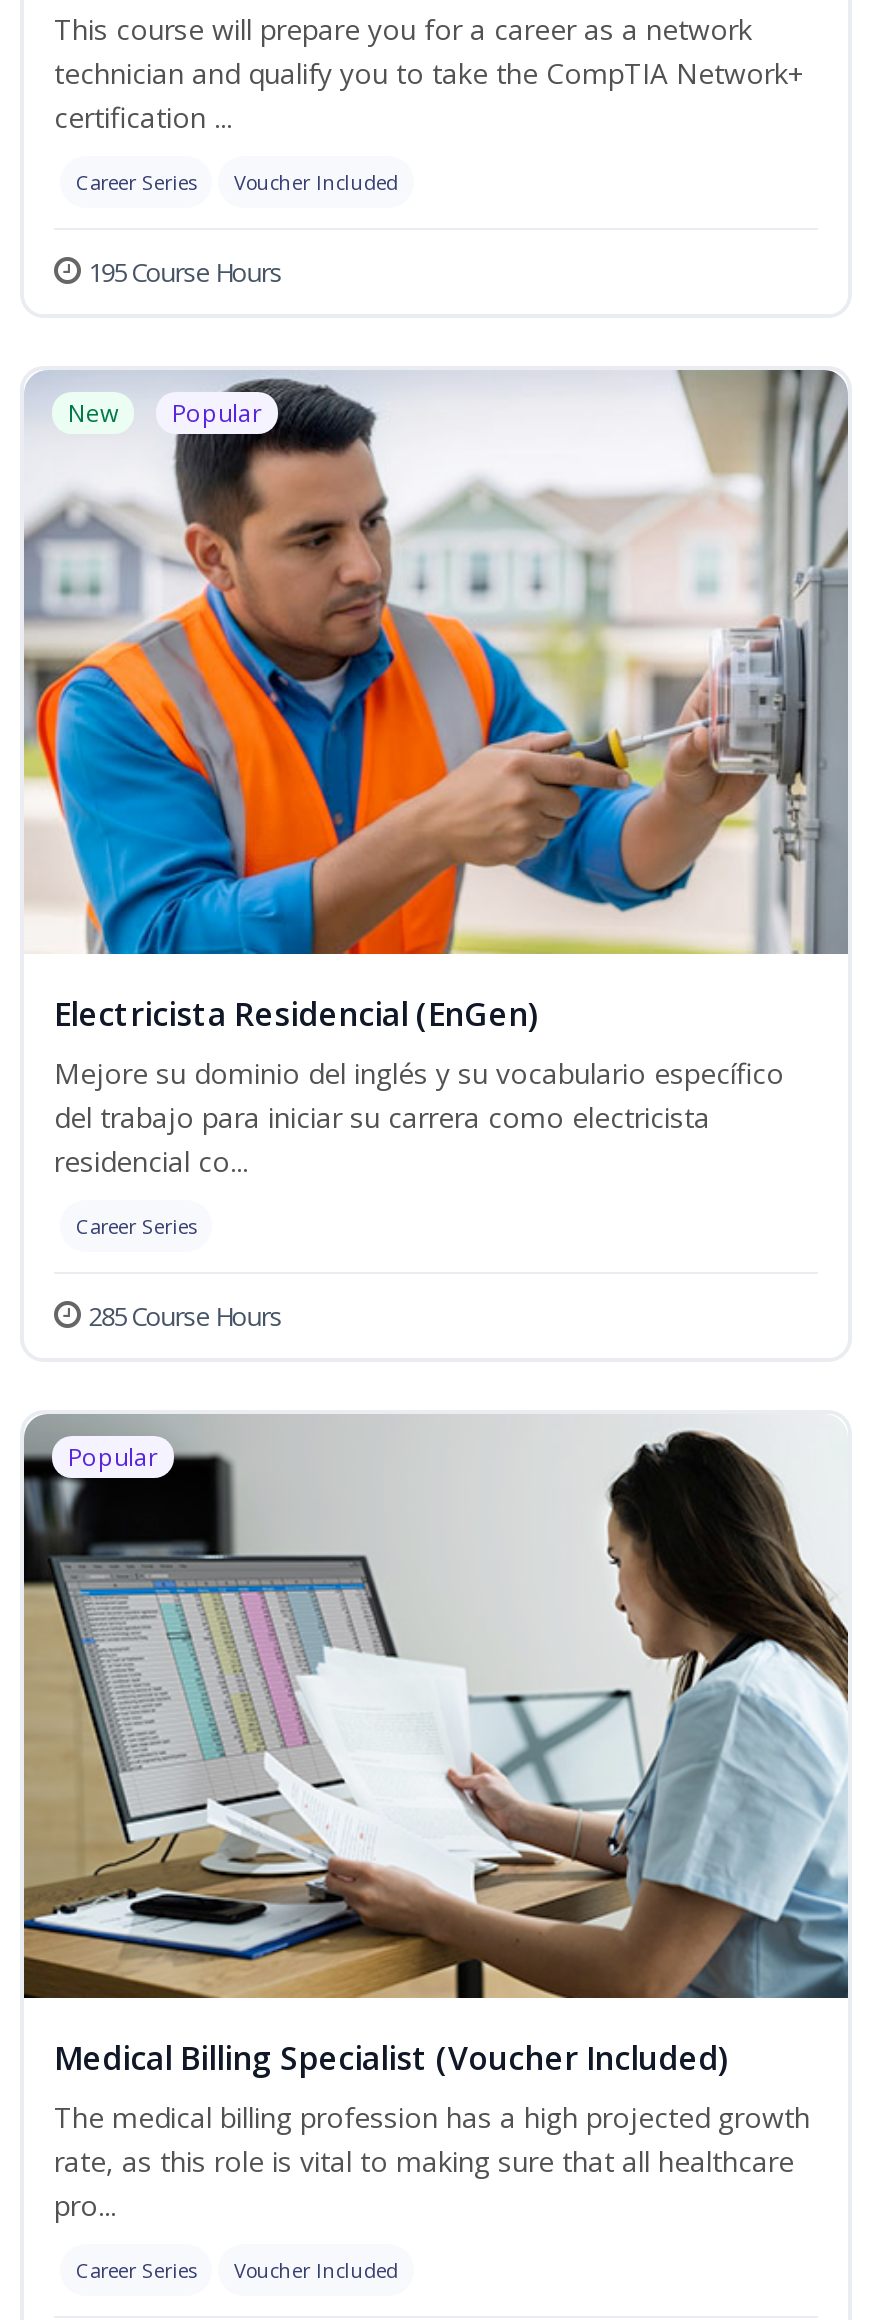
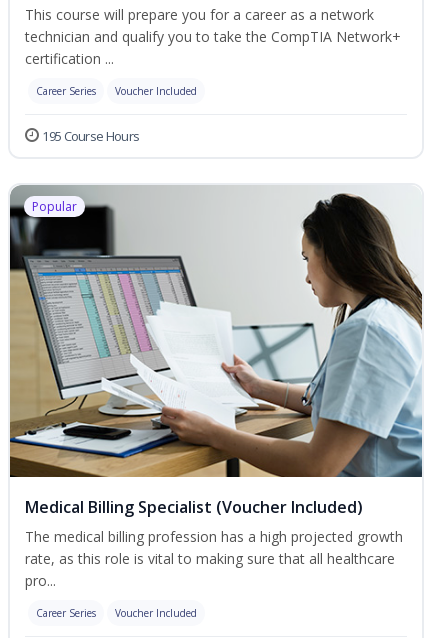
[24,368,850,956] [image] | New | Popular -> none
[54,992,784,1334] Electricista Residencial (EnGen) | Mejore su dominio del inglés y su vocabulario específico | del trabajo para iniciar su carrera como electricista | residencial co... | Career Series | 285 Course Hours -> none

